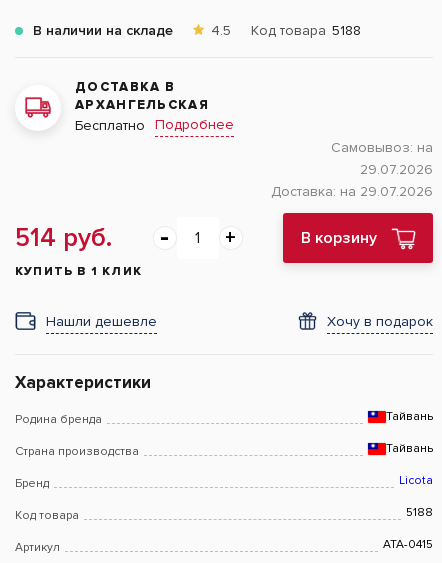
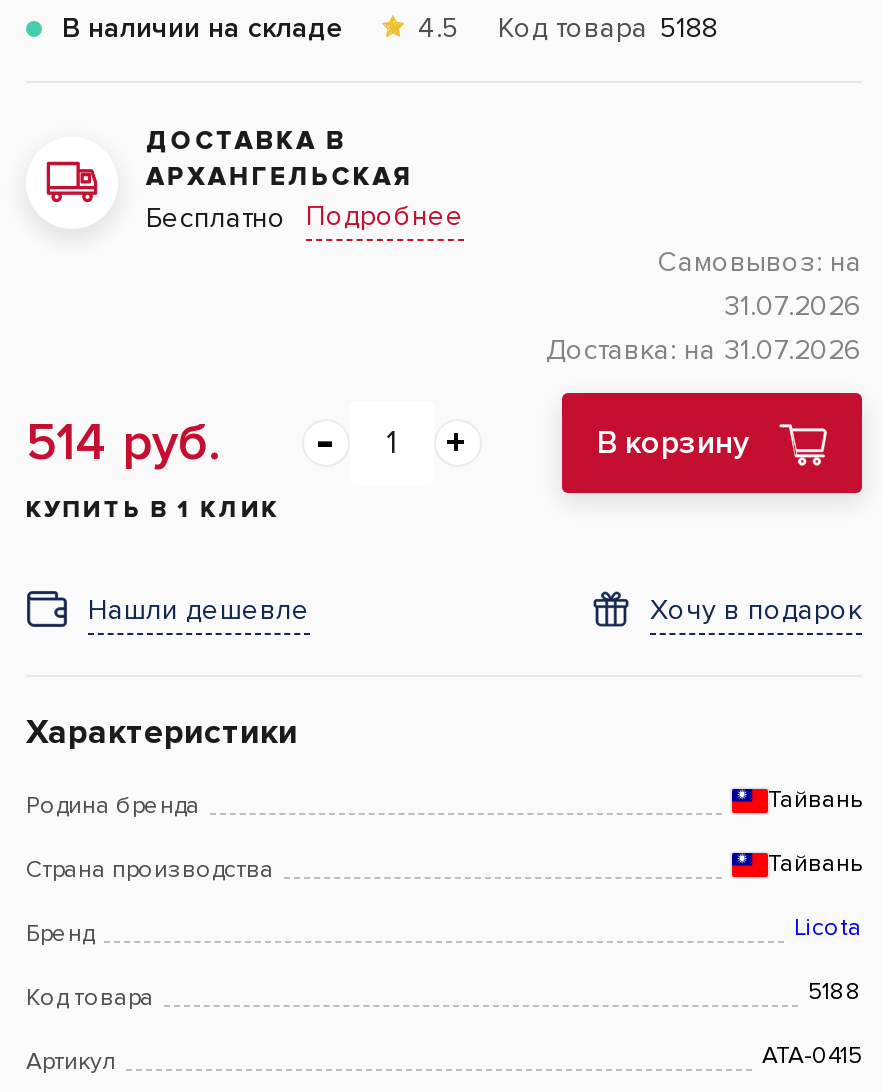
[360,161,433,178] 29.07.2026 -> [724,289,862,323] 31.07.2026
[271,183,433,200] Доставка: на 29.07.2026 -> [546,333,862,367] Доставка: на 31.07.2026

